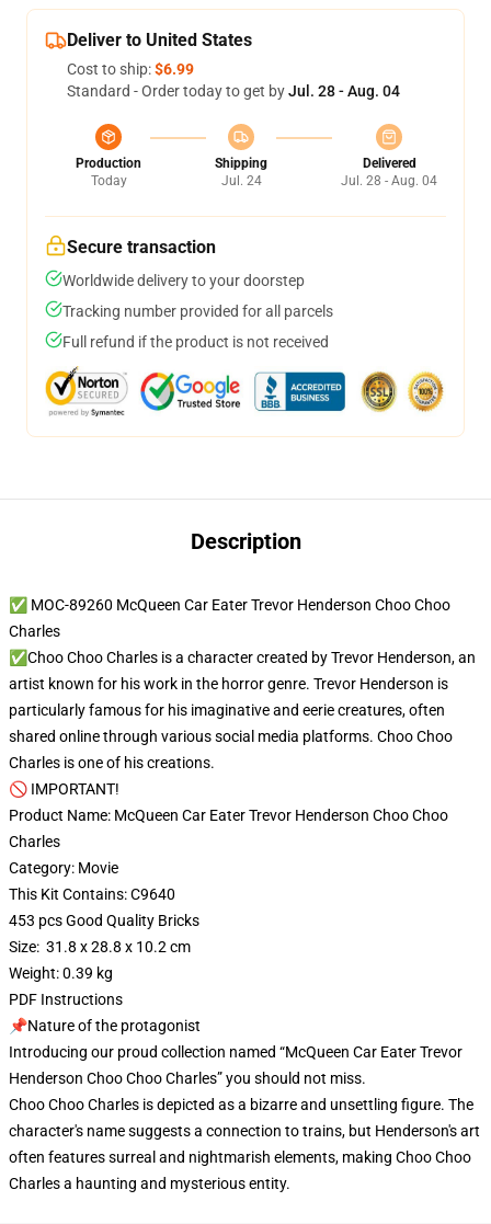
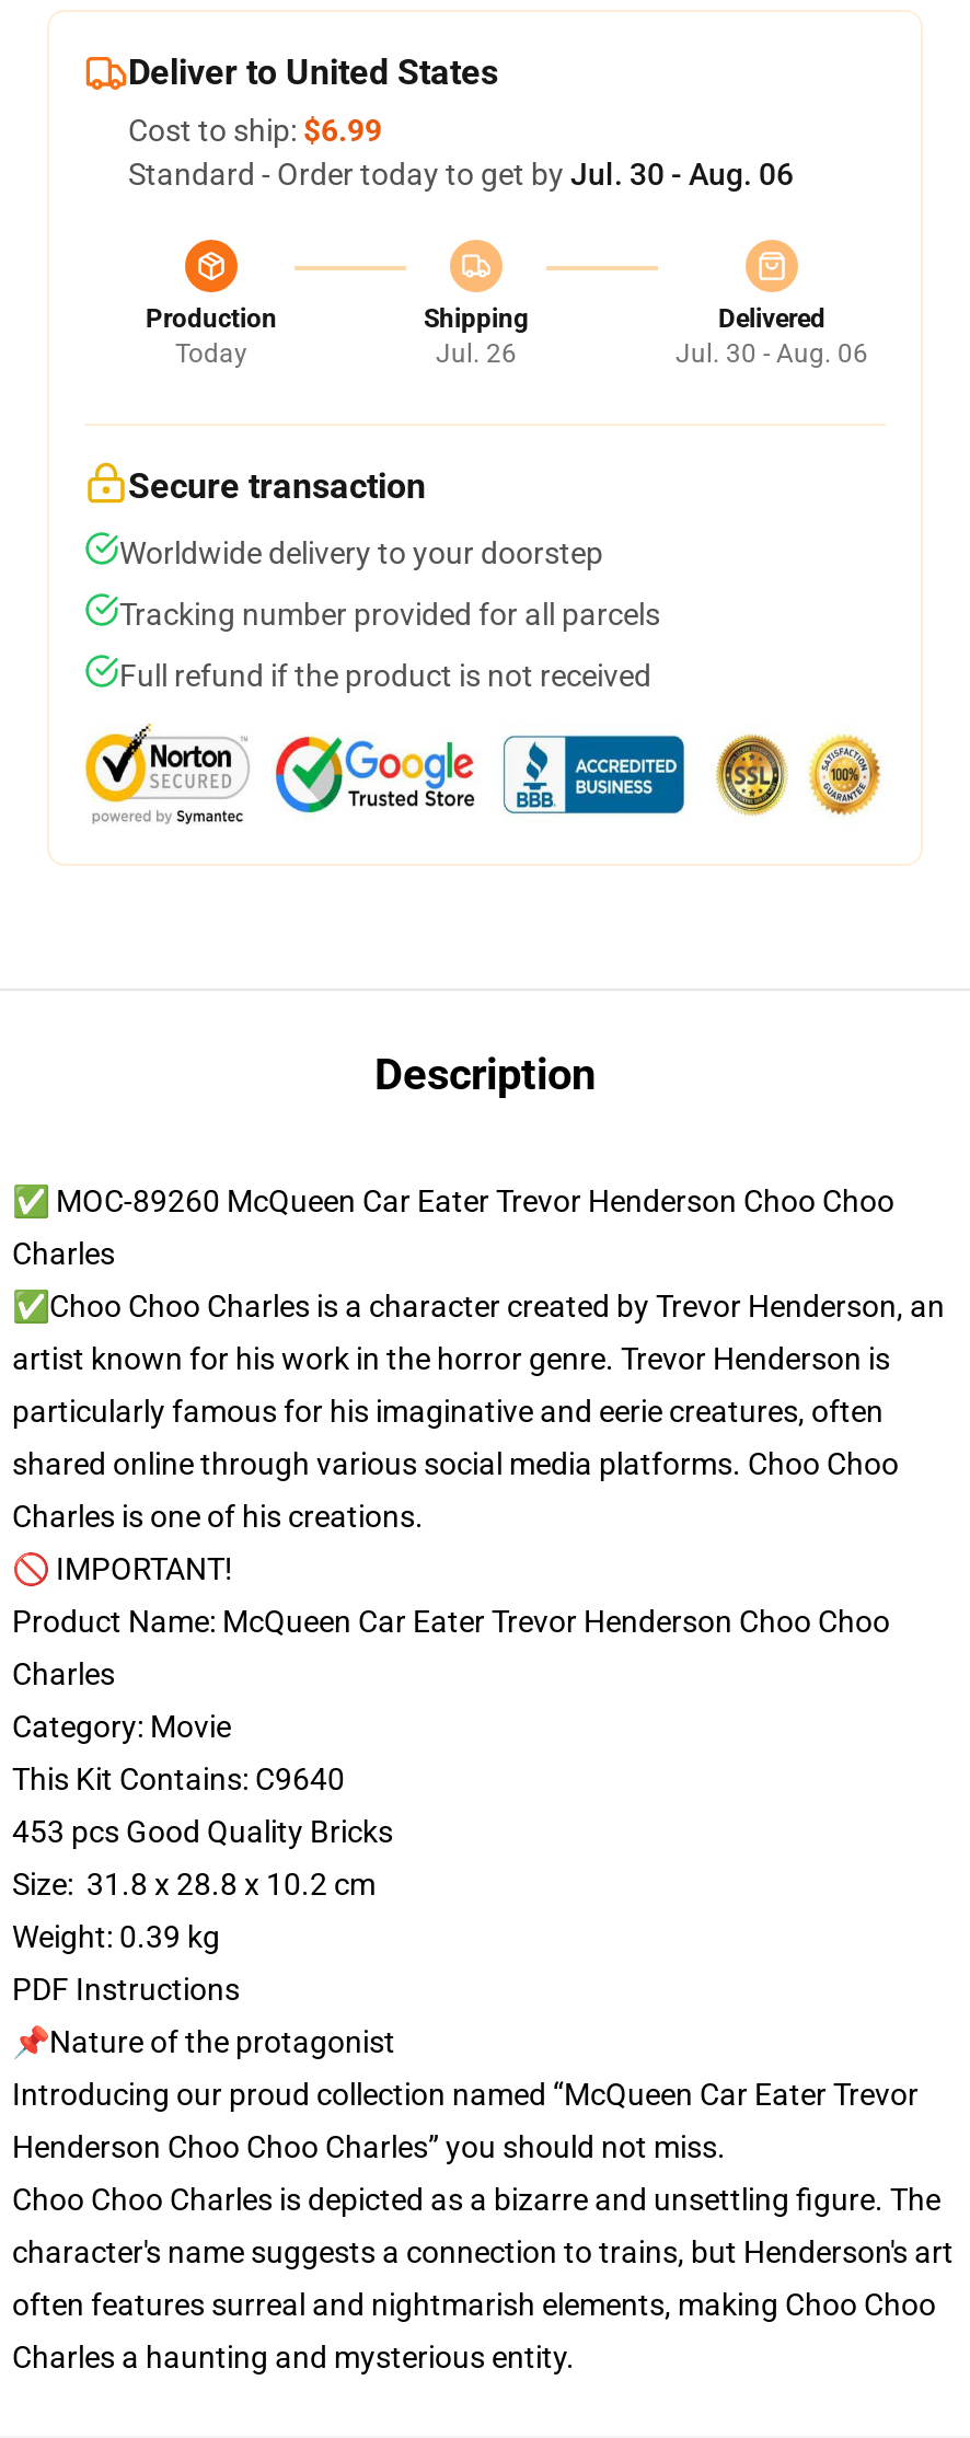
[67,82,400,100] Standard - Order today to get by Jul. 28 - Aug. 04 -> [128,157,794,192] Standard - Order today to get by Jul. 30 - Aug. 06
[221,173,261,188] Jul. 24 -> [436,338,517,369] Jul. 26
[341,173,437,188] Jul. 28 - Aug. 04 -> [675,338,868,369] Jul. 30 - Aug. 06

